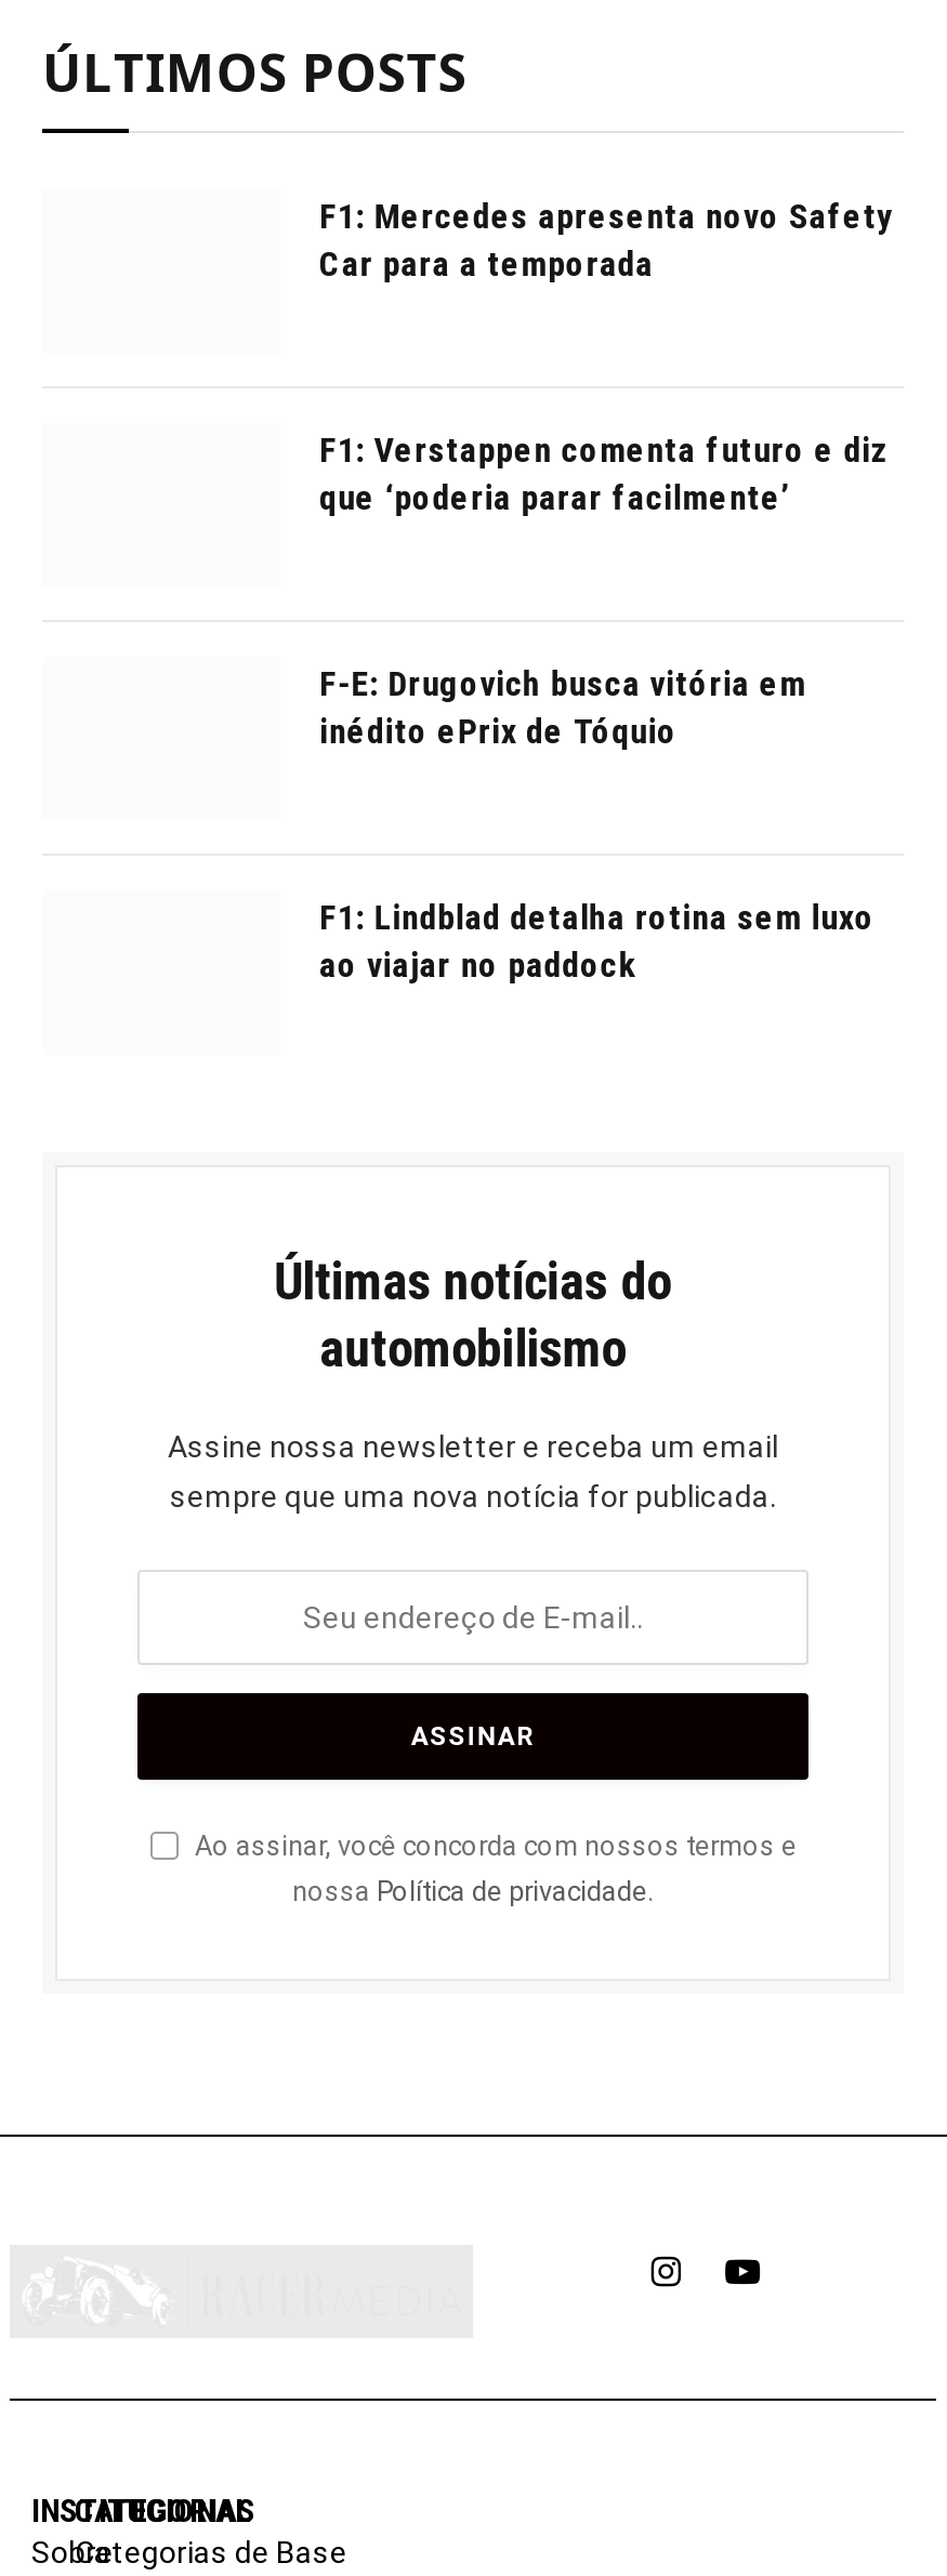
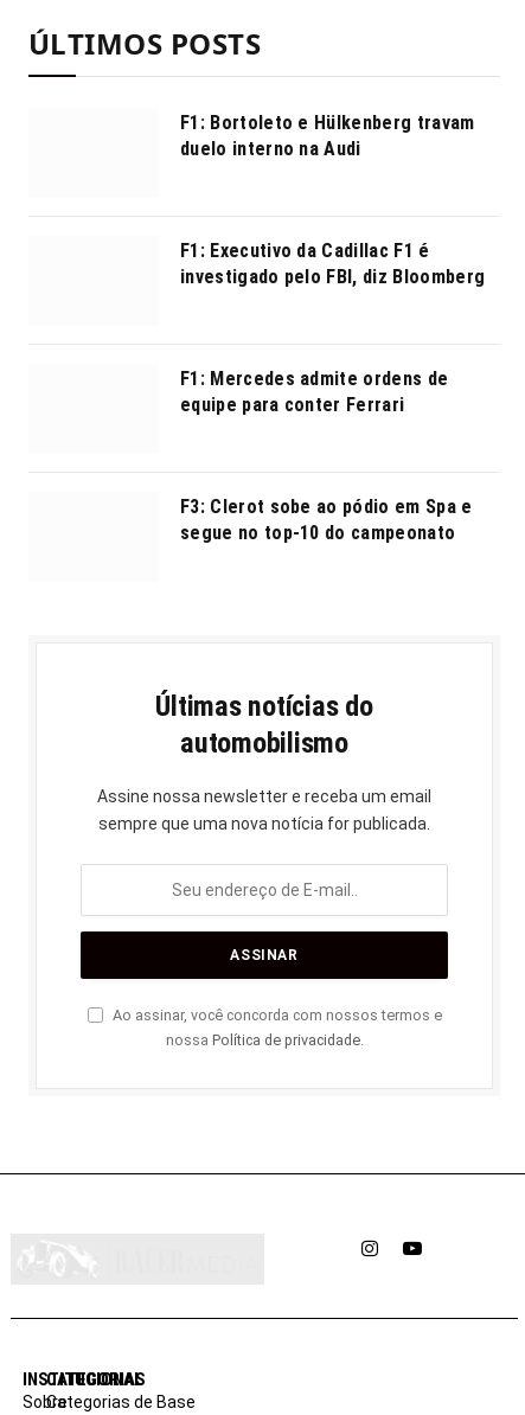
[319,196,893,285] F1: Mercedes apresenta novo Safety | Car para a temporada -> [180,112,475,160] F1: Bortoleto e Hülkenberg travam | duelo interno na Audi
[319,430,889,518] F1: Verstappen comenta futuro e diz | que ‘poderia parar facilmente’ -> [180,240,485,288] F1: Executivo da Cadillac F1 é | investigado pelo FBI, diz Bloomberg
[319,663,806,752] F-E: Drugovich busca vitória em | inédito ePrix de Tóquio -> [180,367,448,416] F1: Mercedes admite ordens de | equipe para conter Ferrari
[319,897,874,986] F1: Lindblad detalha rotina sem luxo | ao viajar no paddock -> [180,495,472,544] F3: Clerot sobe ao pódio em Spa e | segue no top-10 do campeonato

